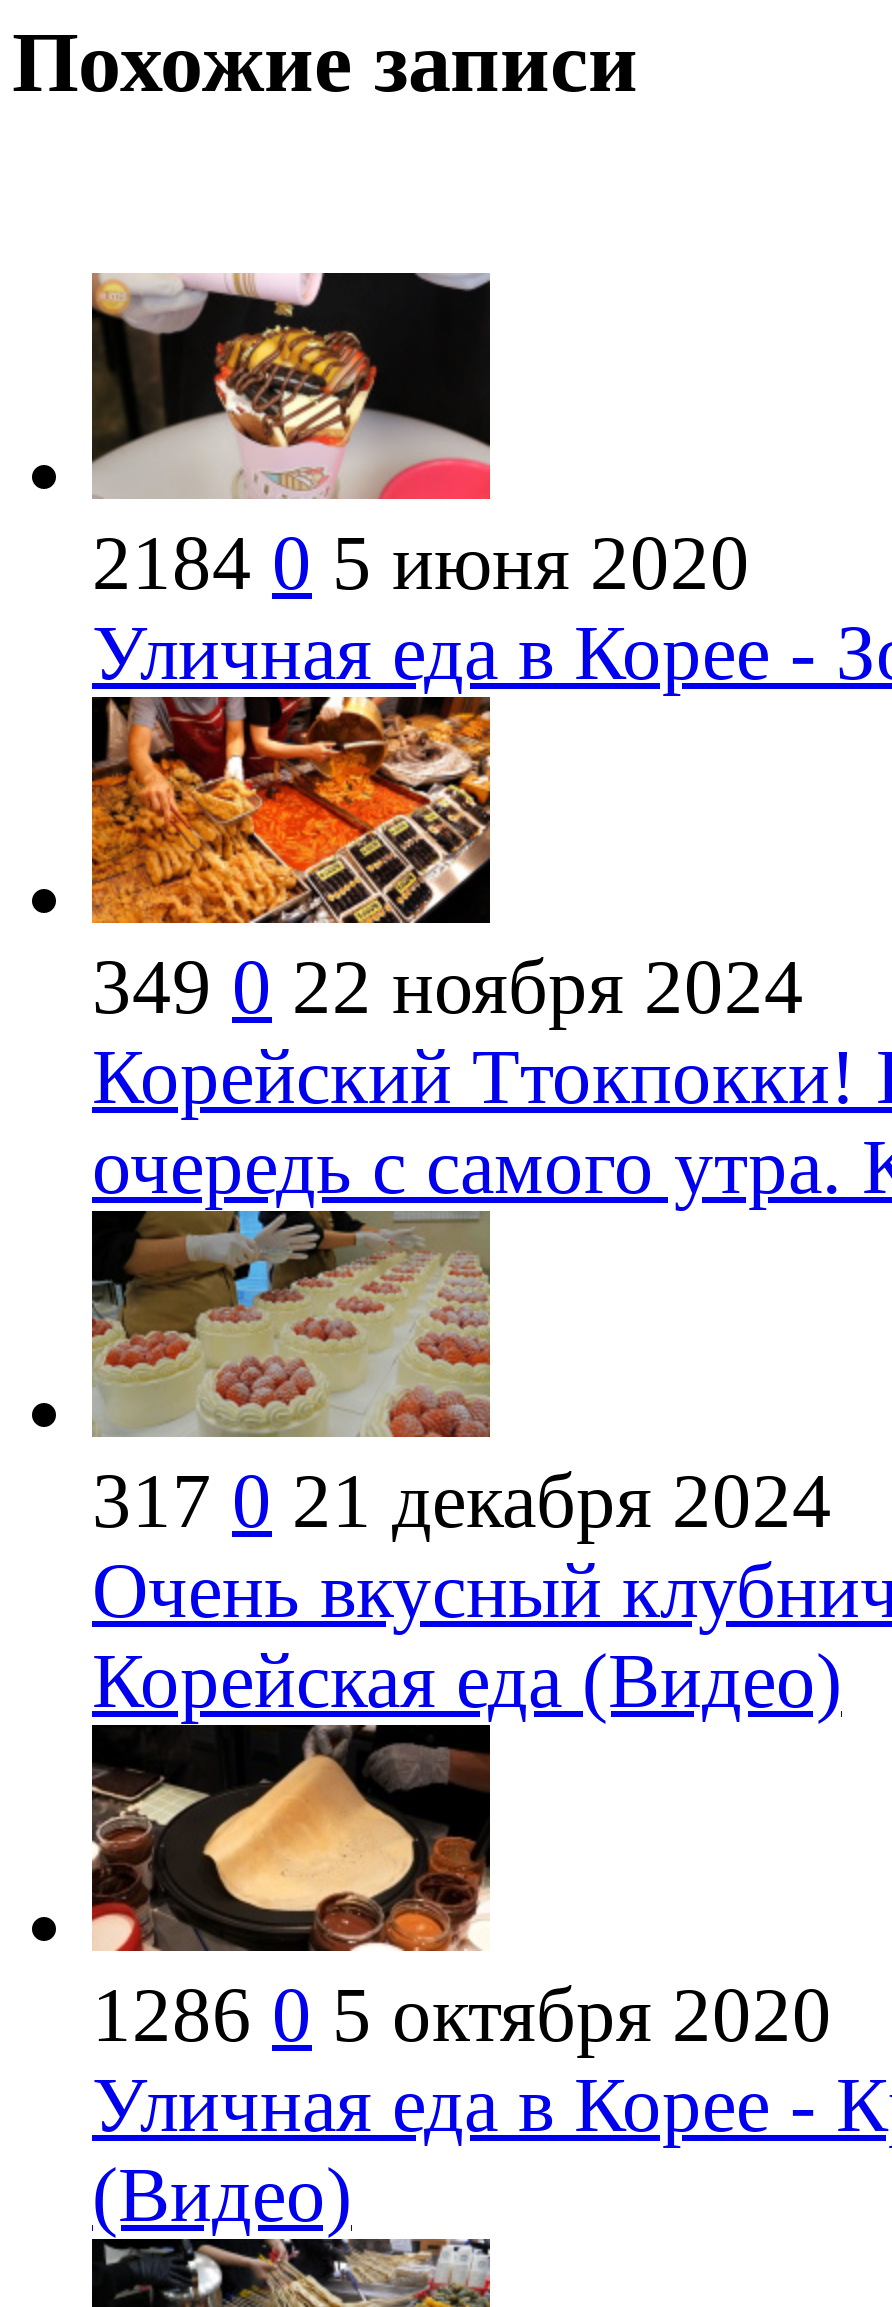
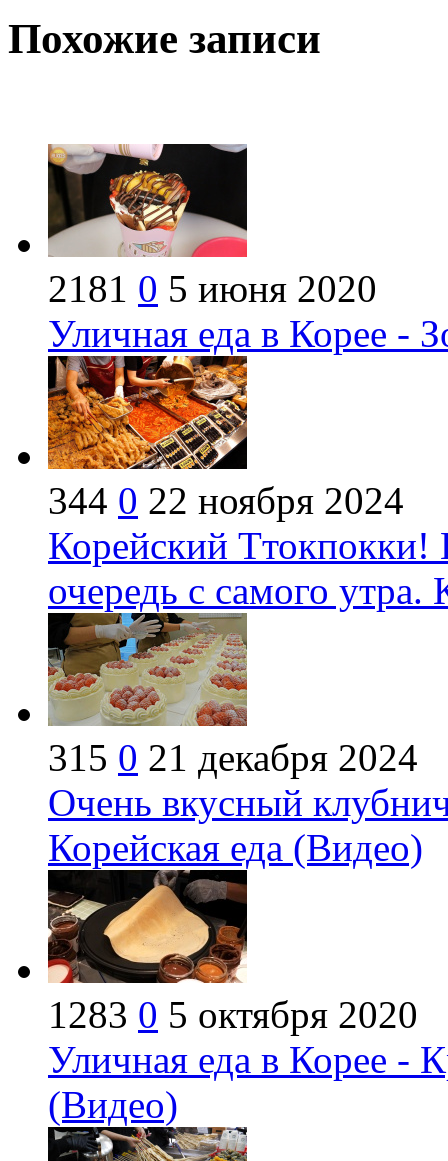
[92,518,750,604] 2184 0 5 июня 2020 -> [48,267,377,310] 2181 0 5 июня 2020
[92,942,804,1028] 349 0 22 ноября 2024 -> [48,479,404,522] 344 0 22 ноября 2024
[92,1456,832,1542] 317 0 21 декабря 2024 -> [48,736,418,779] 315 0 21 декабря 2024
[92,1970,832,2056] 1286 0 5 октября 2020 -> [48,993,418,1036] 1283 0 5 октября 2020

